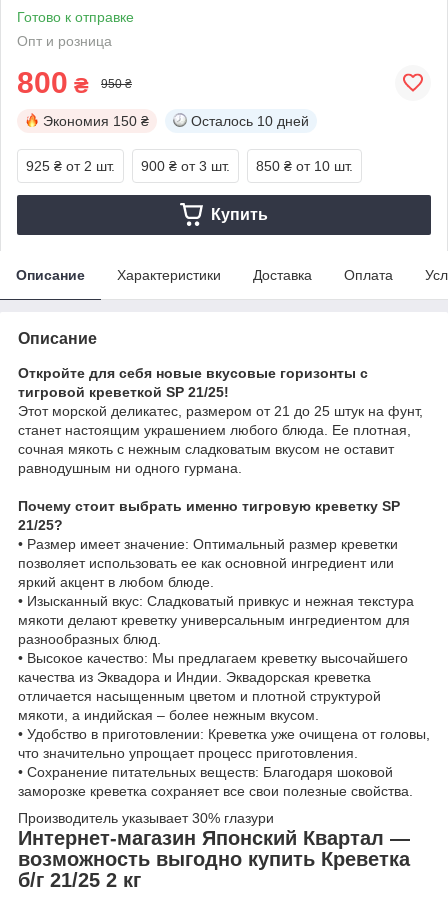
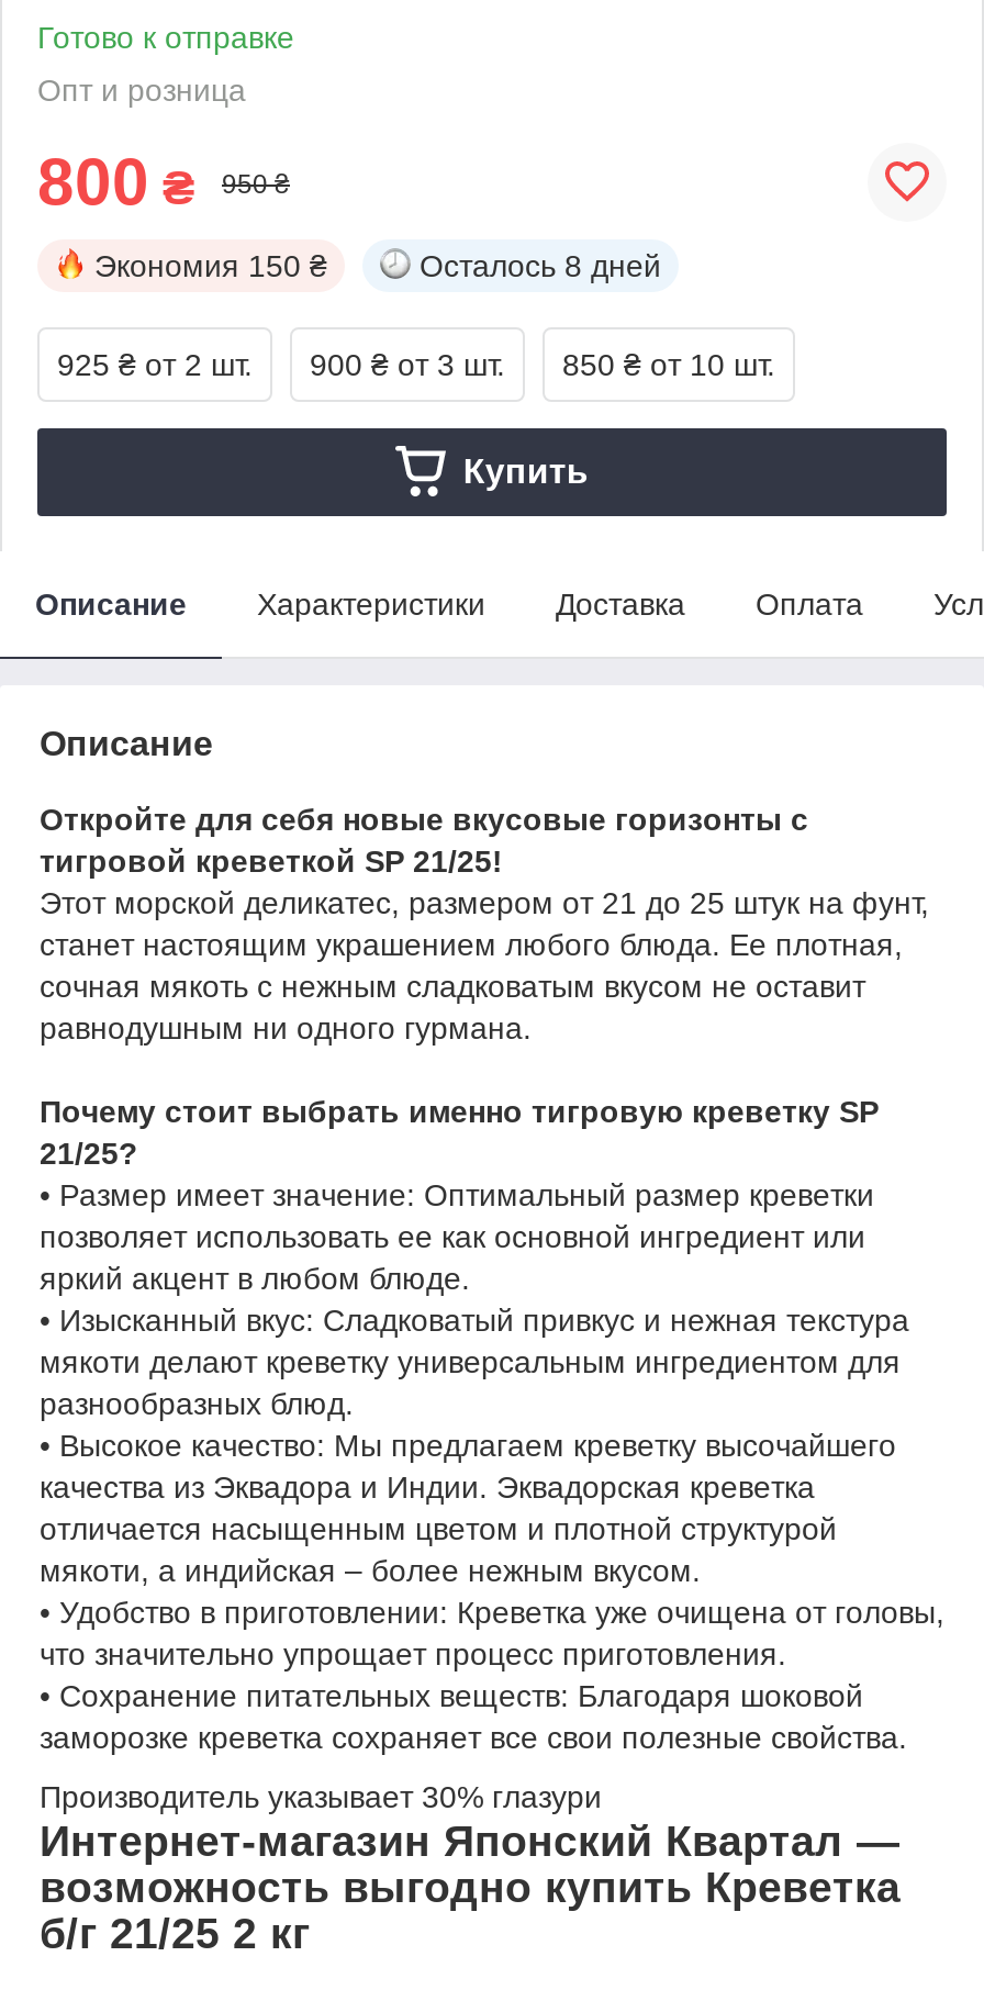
[191,113,309,129] Осталось 10 дней -> [420,248,661,283] Осталось 8 дней

